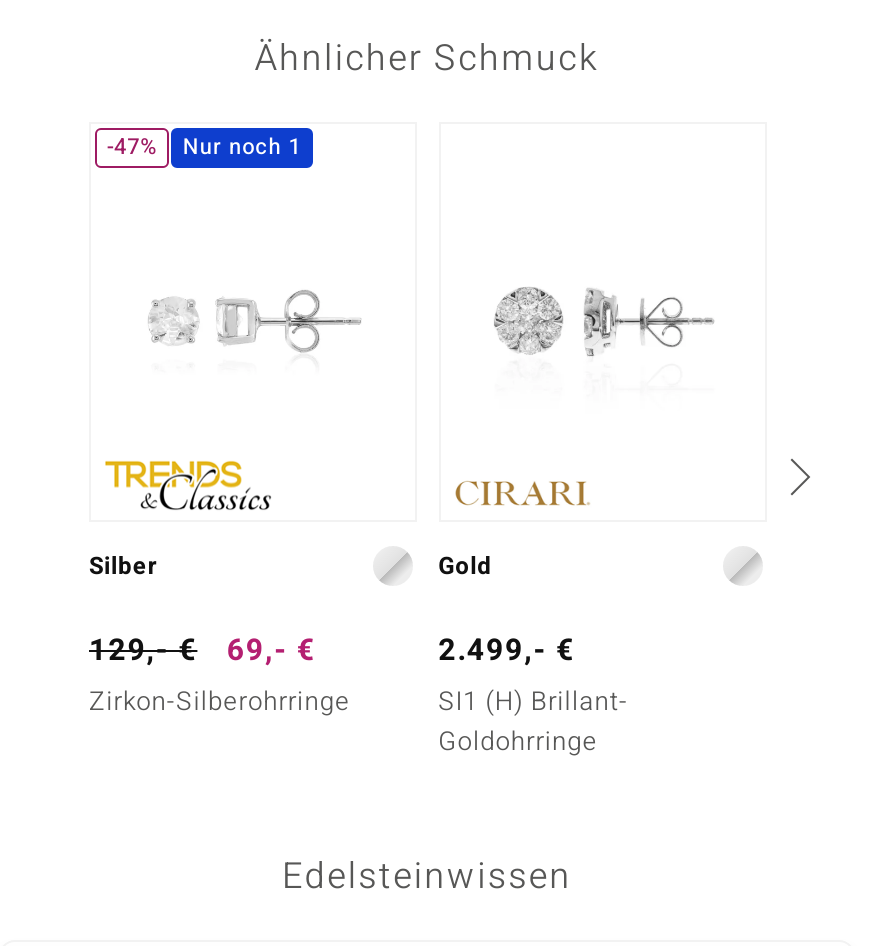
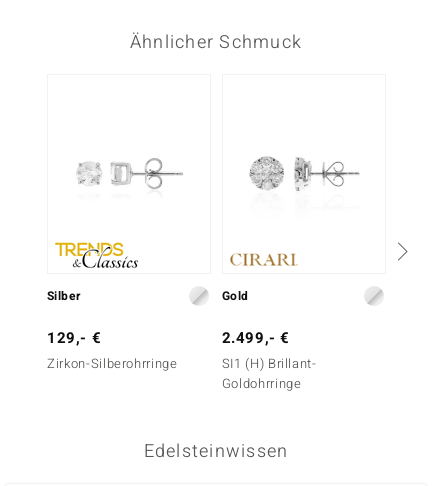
[107,130,302,164] -47% | Nur noch 1 -> none
[227,628,316,672] 69,- € -> none

